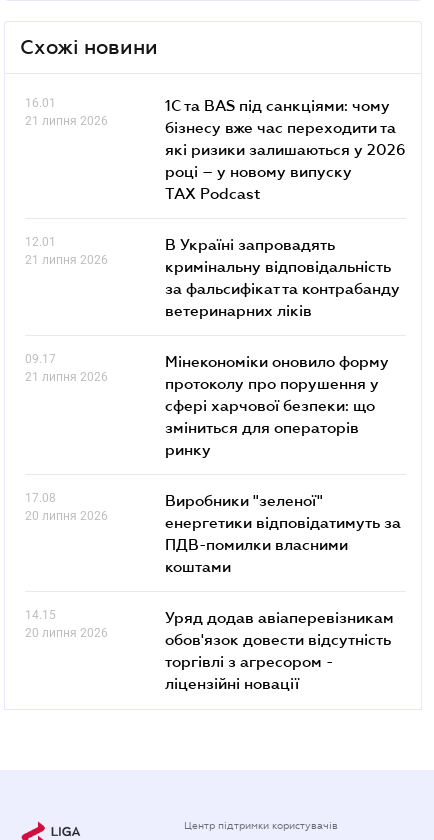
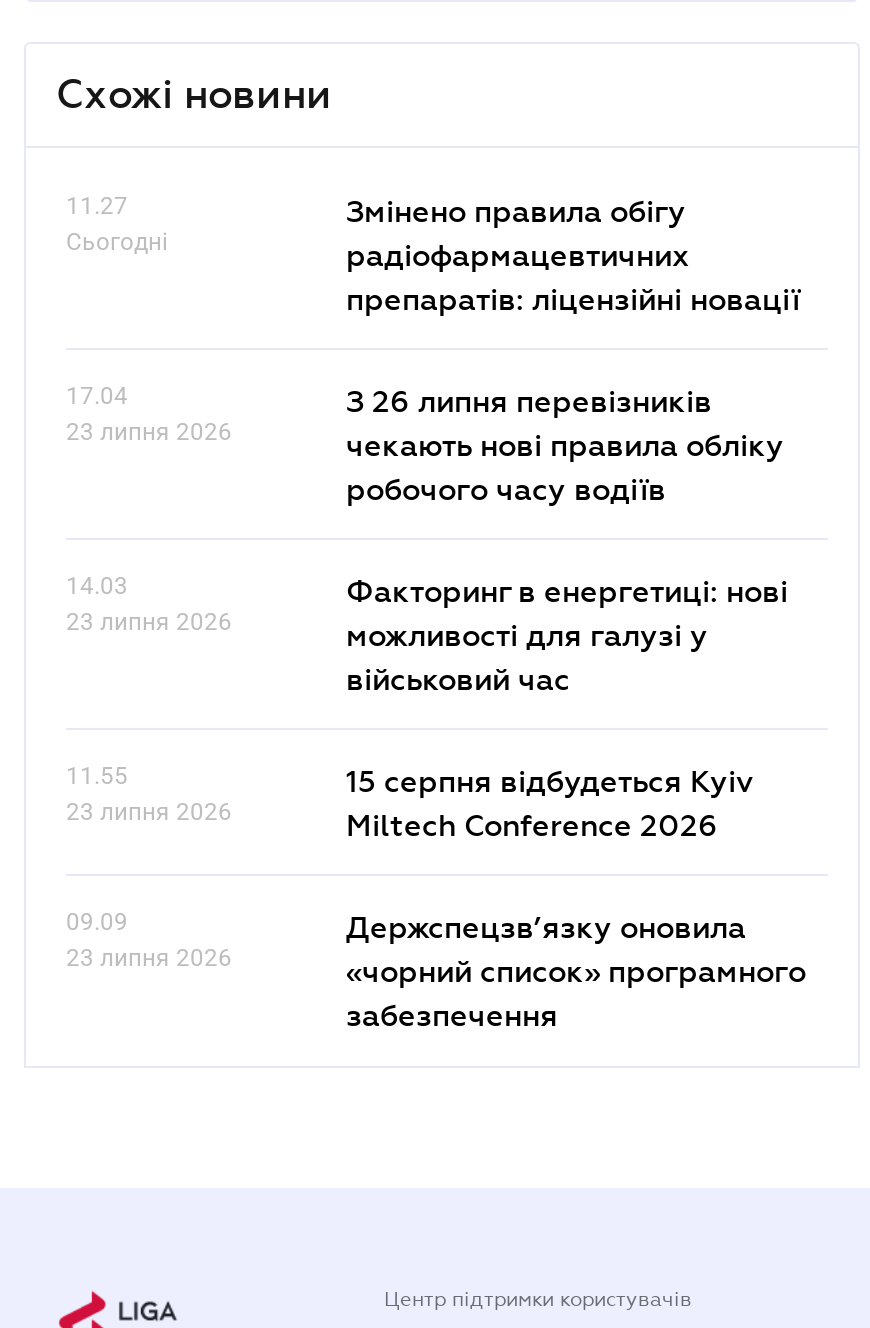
[25,96,108,128] 16.01 | 21 липня 2026 -> [66,191,168,255] 11.27 | Сьогодні
[165,96,406,202] 1С та BAS під санкціями: чому | бізнесу вже час переходити та | які ризики залишаються у 2026 | році – у новому випуску | TAX Podcast -> [346,191,800,315] Змінено правила обігу | радіофармацевтичних | препаратів: ліцензійні новації
[25,235,108,267] 12.01 | 21 липня 2026 -> [66,381,232,445] 17.04 | 23 липня 2026
[165,235,400,319] В Україні запровадять | кримінальну відповідальність | за фальсифікат та контрабанду | ветеринарних ліків -> [346,381,784,505] З 26 липня перевізників | чекають нові правила обліку | робочого часу водіїв
[25,352,108,384] 09.17 | 21 липня 2026 -> [66,571,232,635] 14.03 | 23 липня 2026
[165,352,389,458] Мінекономіки оновило форму | протоколу про порушення у | сфері харчової безпеки: що | зміниться для операторів | ринку -> [346,571,788,695] Факторинг в енергетиці: нові | можливості для галузі у | військовий час
[25,491,108,523] 17.08 | 20 липня 2026 -> [66,761,232,825] 11.55 | 23 липня 2026
[165,491,401,575] Виробники "зеленої" | енергетики відповідатимуть за | ПДВ-помилки власними | коштами -> [346,761,754,841] 15 серпня відбудеться Kyiv | Miltech Conference 2026
[25,608,108,640] 14.15 | 20 липня 2026 -> [66,907,232,971] 09.09 | 23 липня 2026
[165,608,394,692] Уряд додав авіаперевізникам | обов'язок довести відсутність | торгівлі з агресором - | ліцензійні новації -> [346,907,806,1031] Держспецзв’язку оновила | «чорний список» програмного | забезпечення

